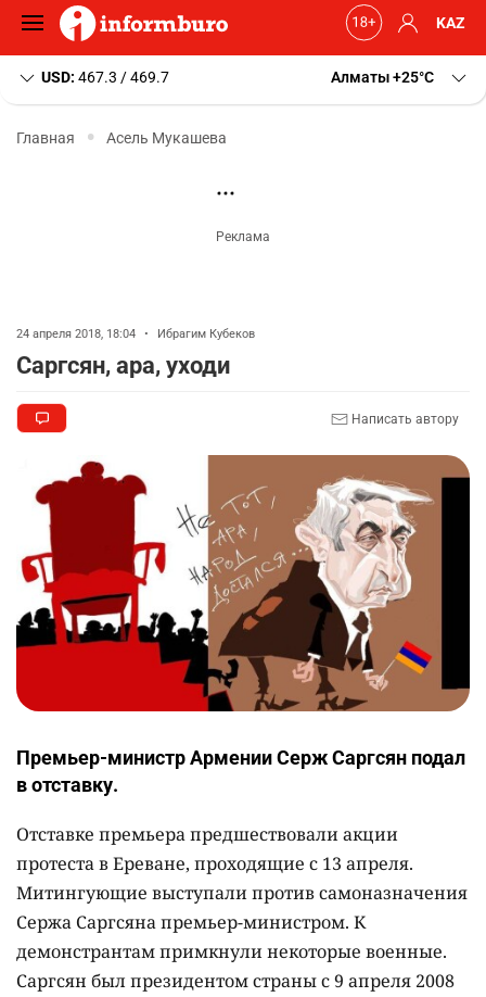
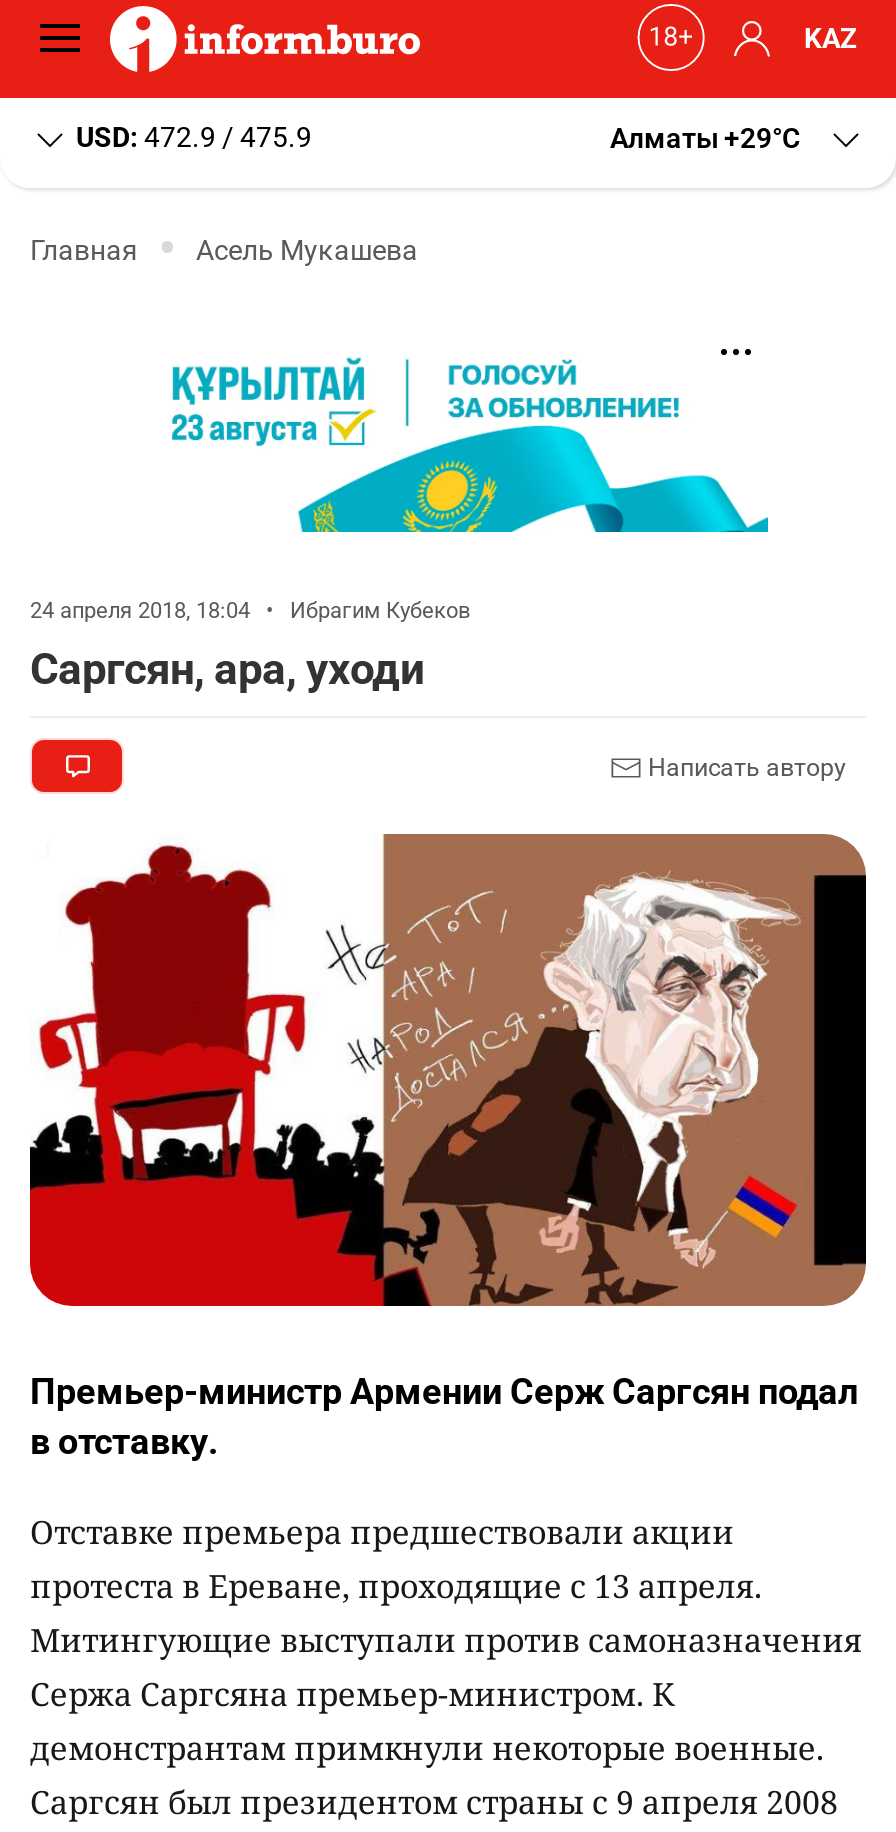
[41,68,169,86] USD: 467.3 / 469.7 -> [76,122,312,154] USD: 472.9 / 475.9
[331,68,434,86] Алматы +25 C -> [610,122,800,154] Алматы +29 C
none -> [170,348,770,534] [image]

